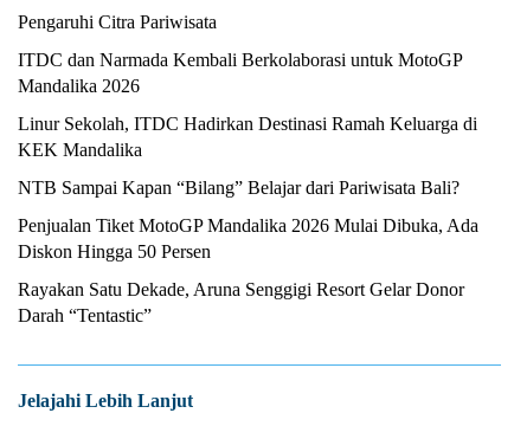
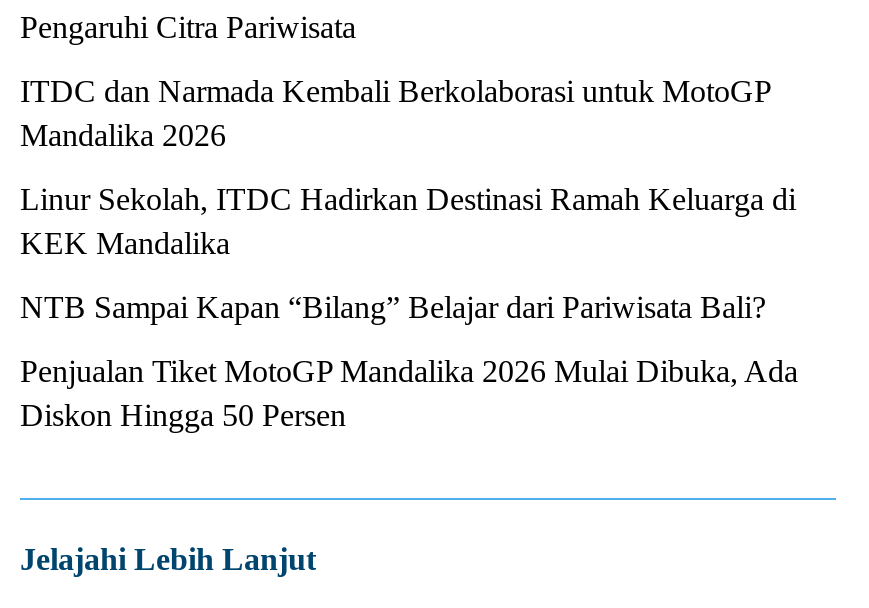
[18,279,464,326] Rayakan Satu Dekade, Aruna Senggigi Resort Gelar Donor | Darah “Tentastic” -> none

